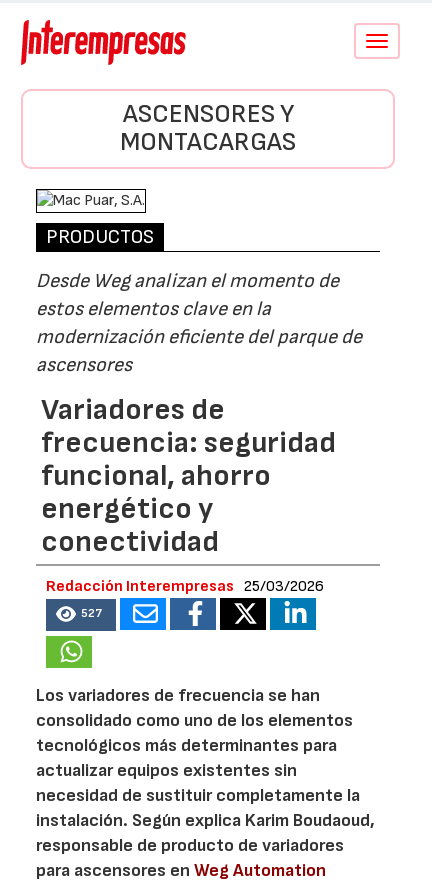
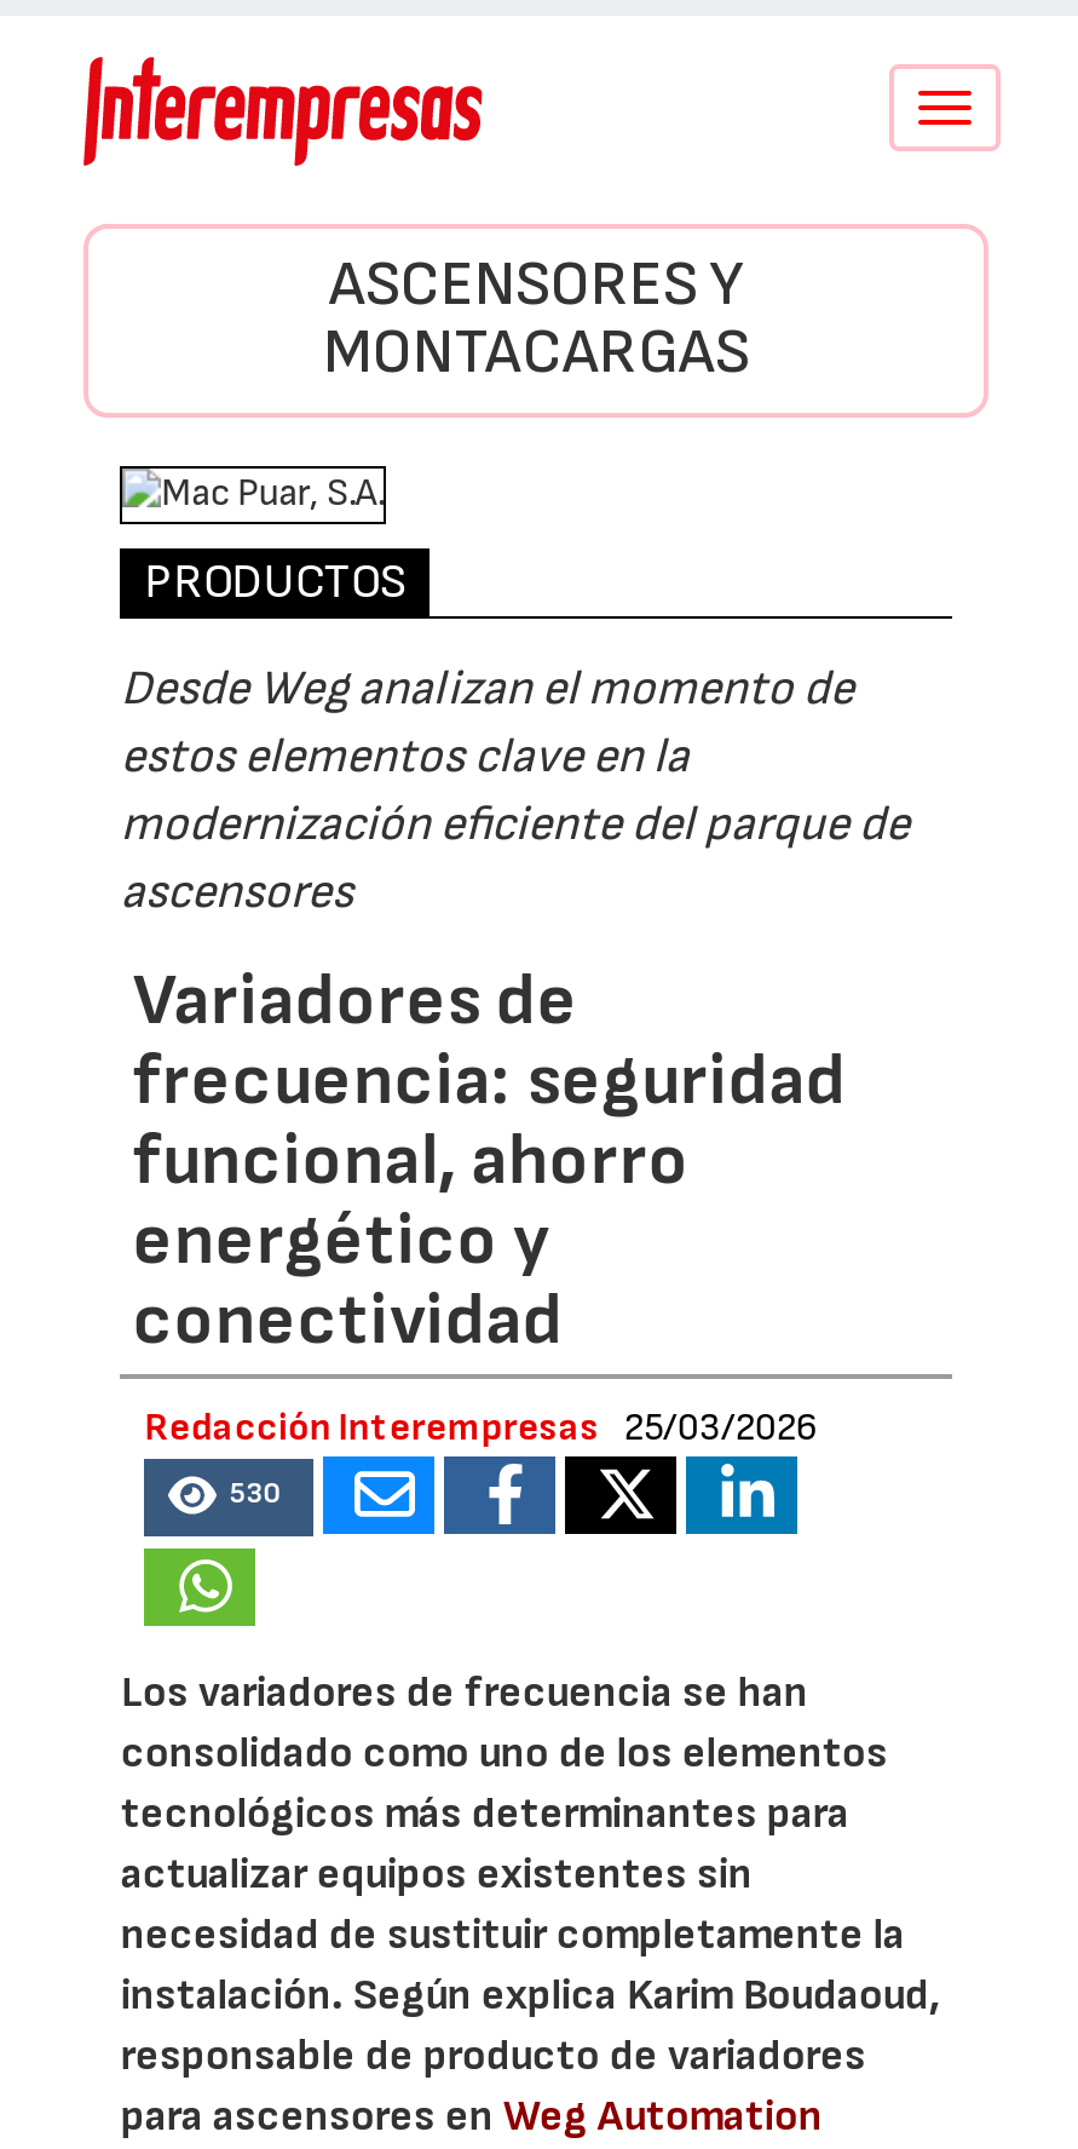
[81,606,102,621] 527 -> [230,1476,280,1512] 530

